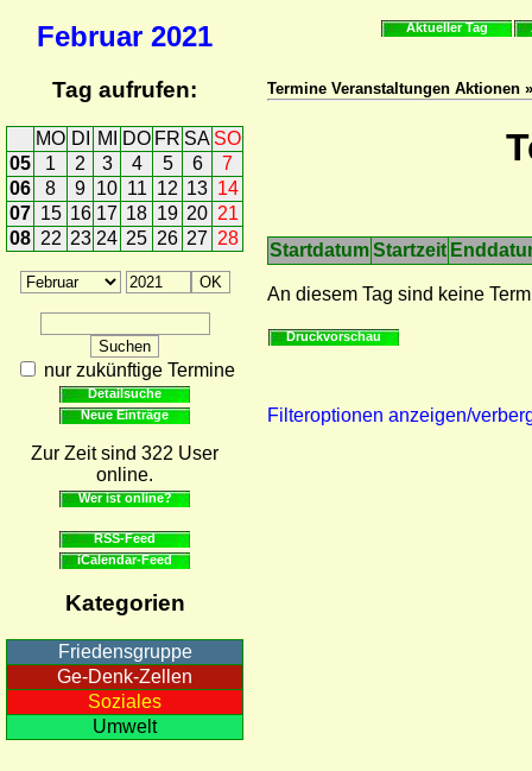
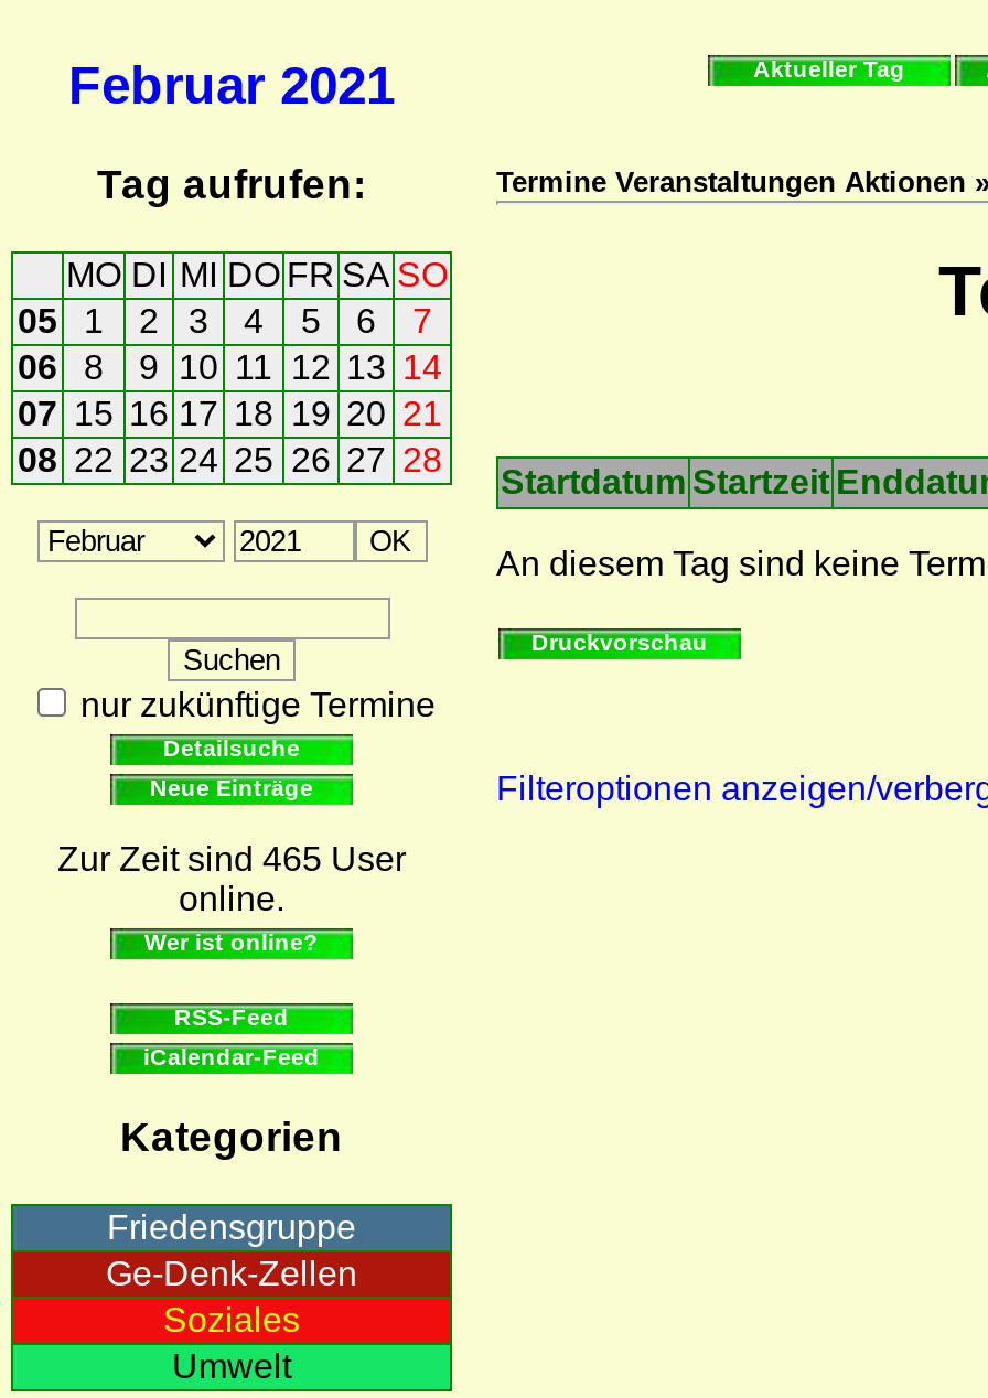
[31,443,218,463] Zur Zeit sind 322 User -> [57,839,406,877] Zur Zeit sind 465 User

